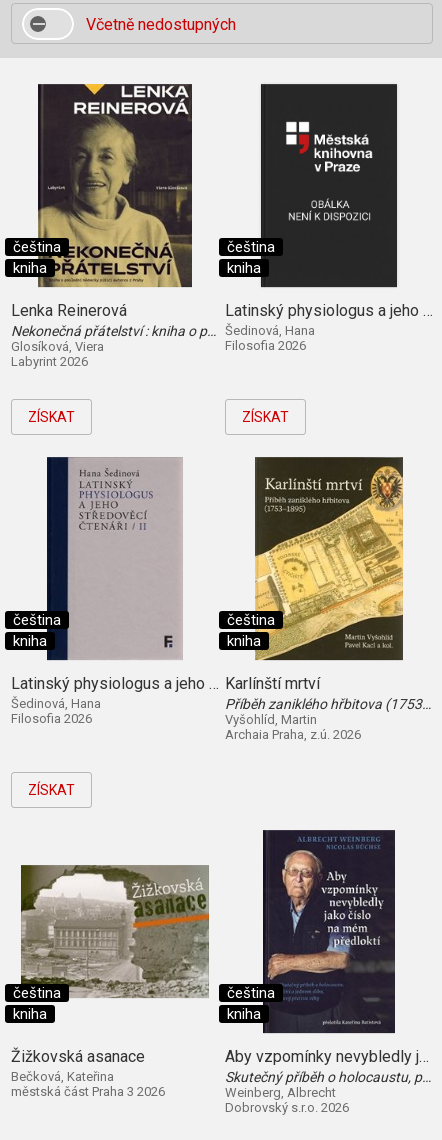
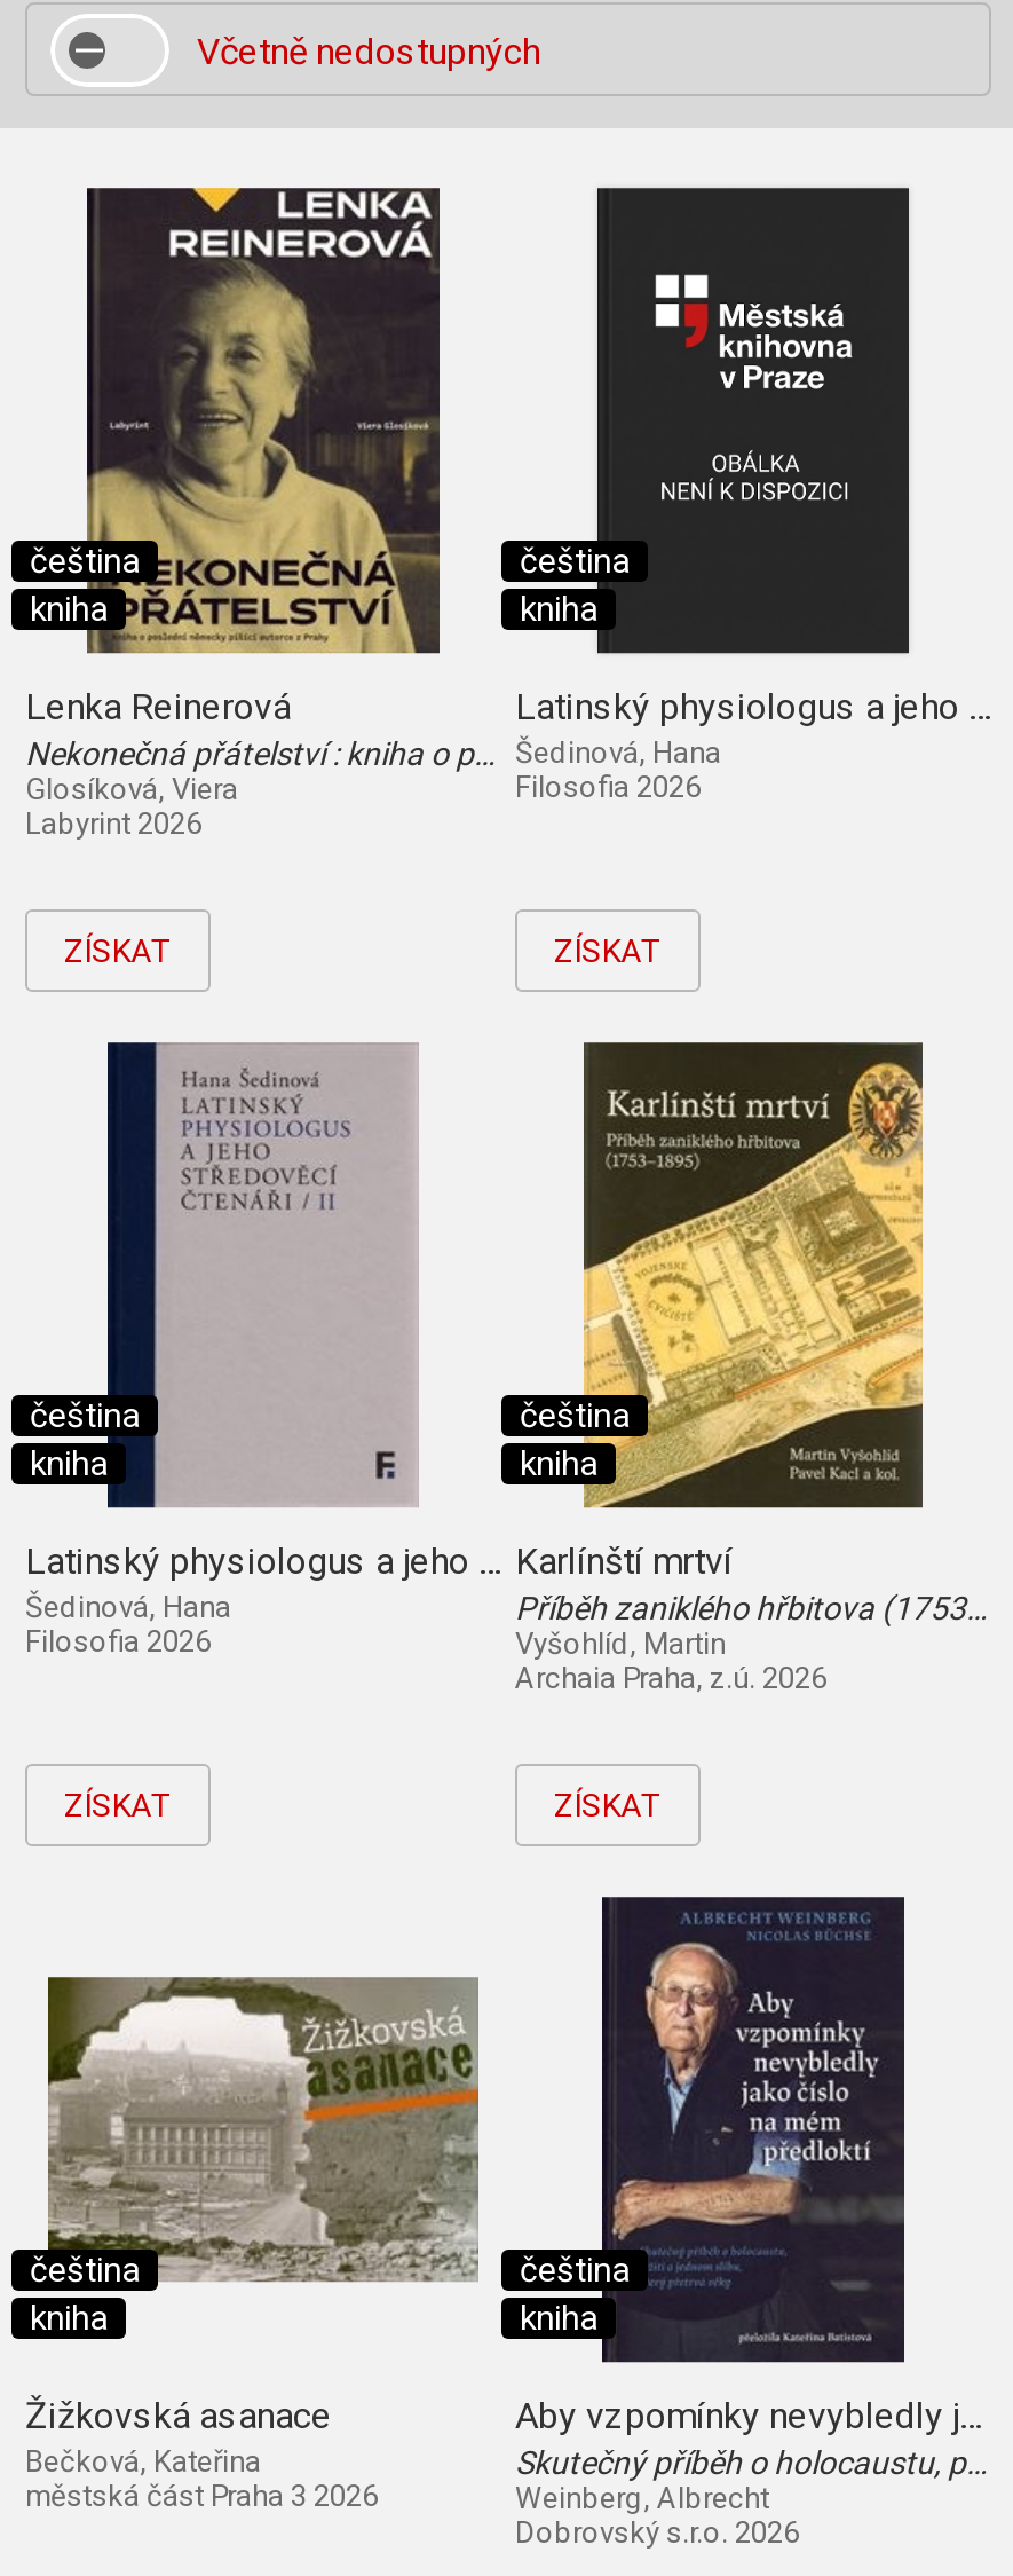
none -> [554,1787,662,1823] ZÍSKAT

